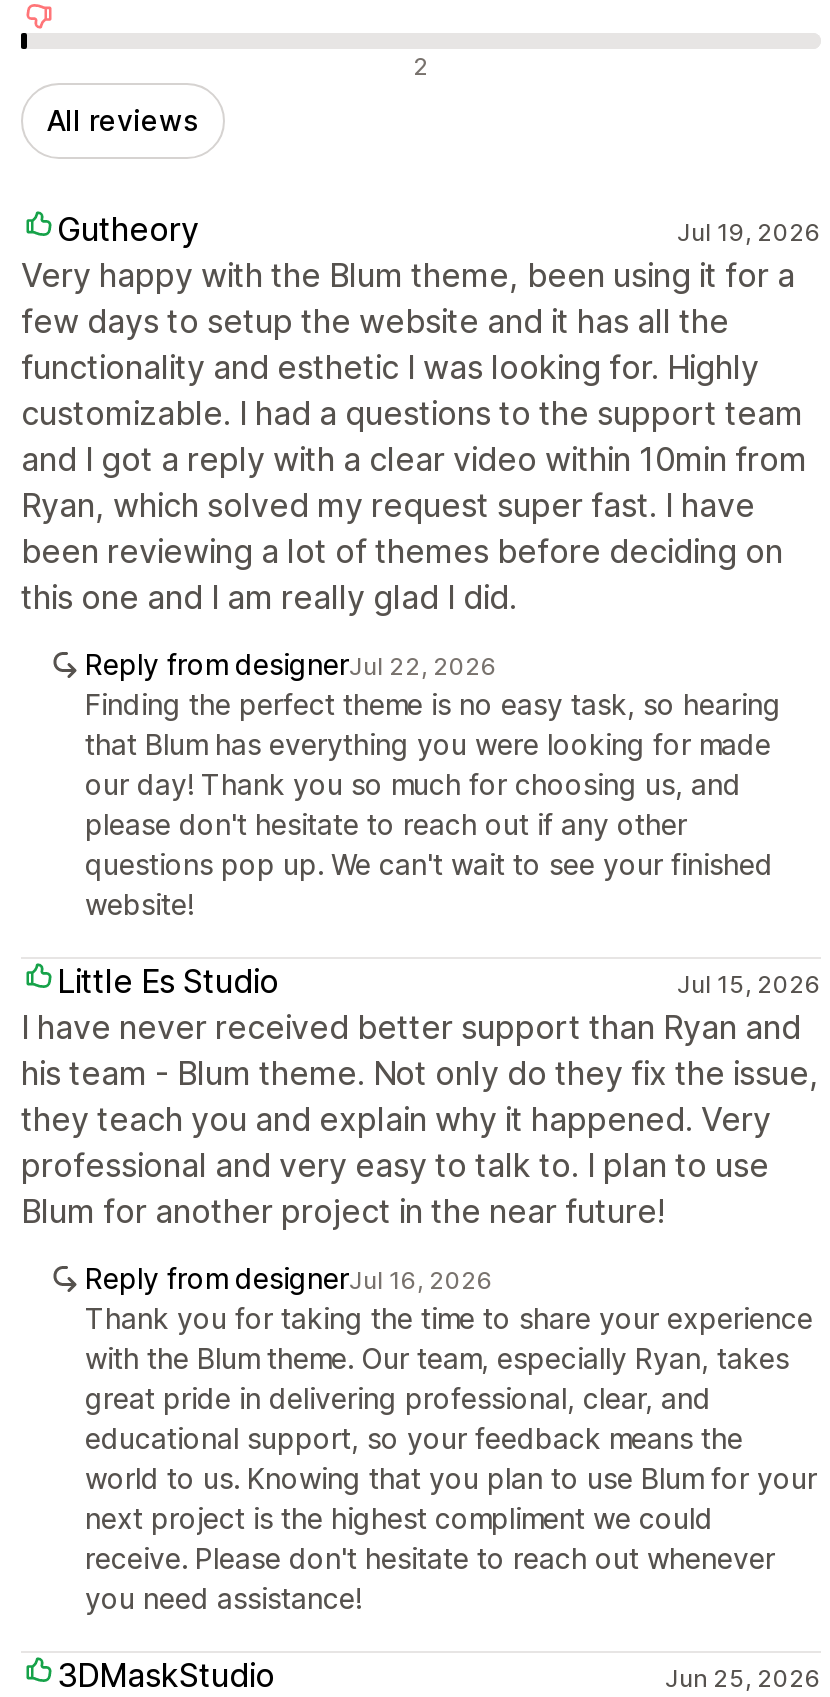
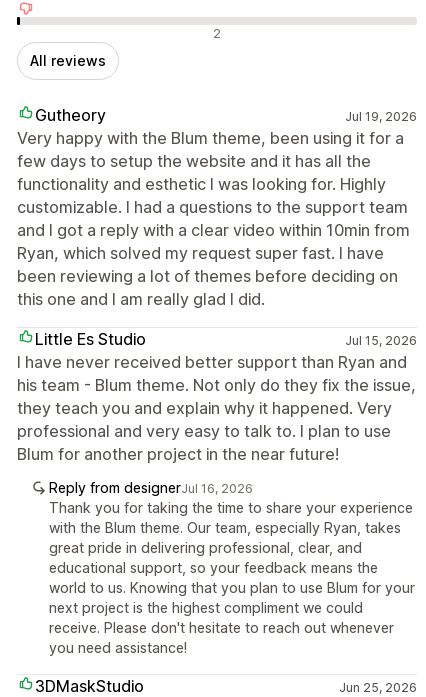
[85,647,781,921] Reply from designerJul 22, 2026 | Finding the perfect theme is no easy task, so hearing | that Blum has everything you were looking for made | our day! Thank you so much for choosing us, and | please don't hesitate to reach out if any other | questions pop up. We can't wait to see your finished | website! -> none

